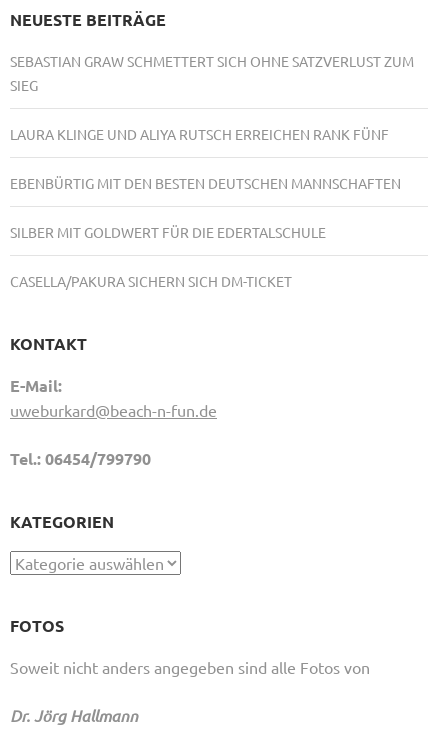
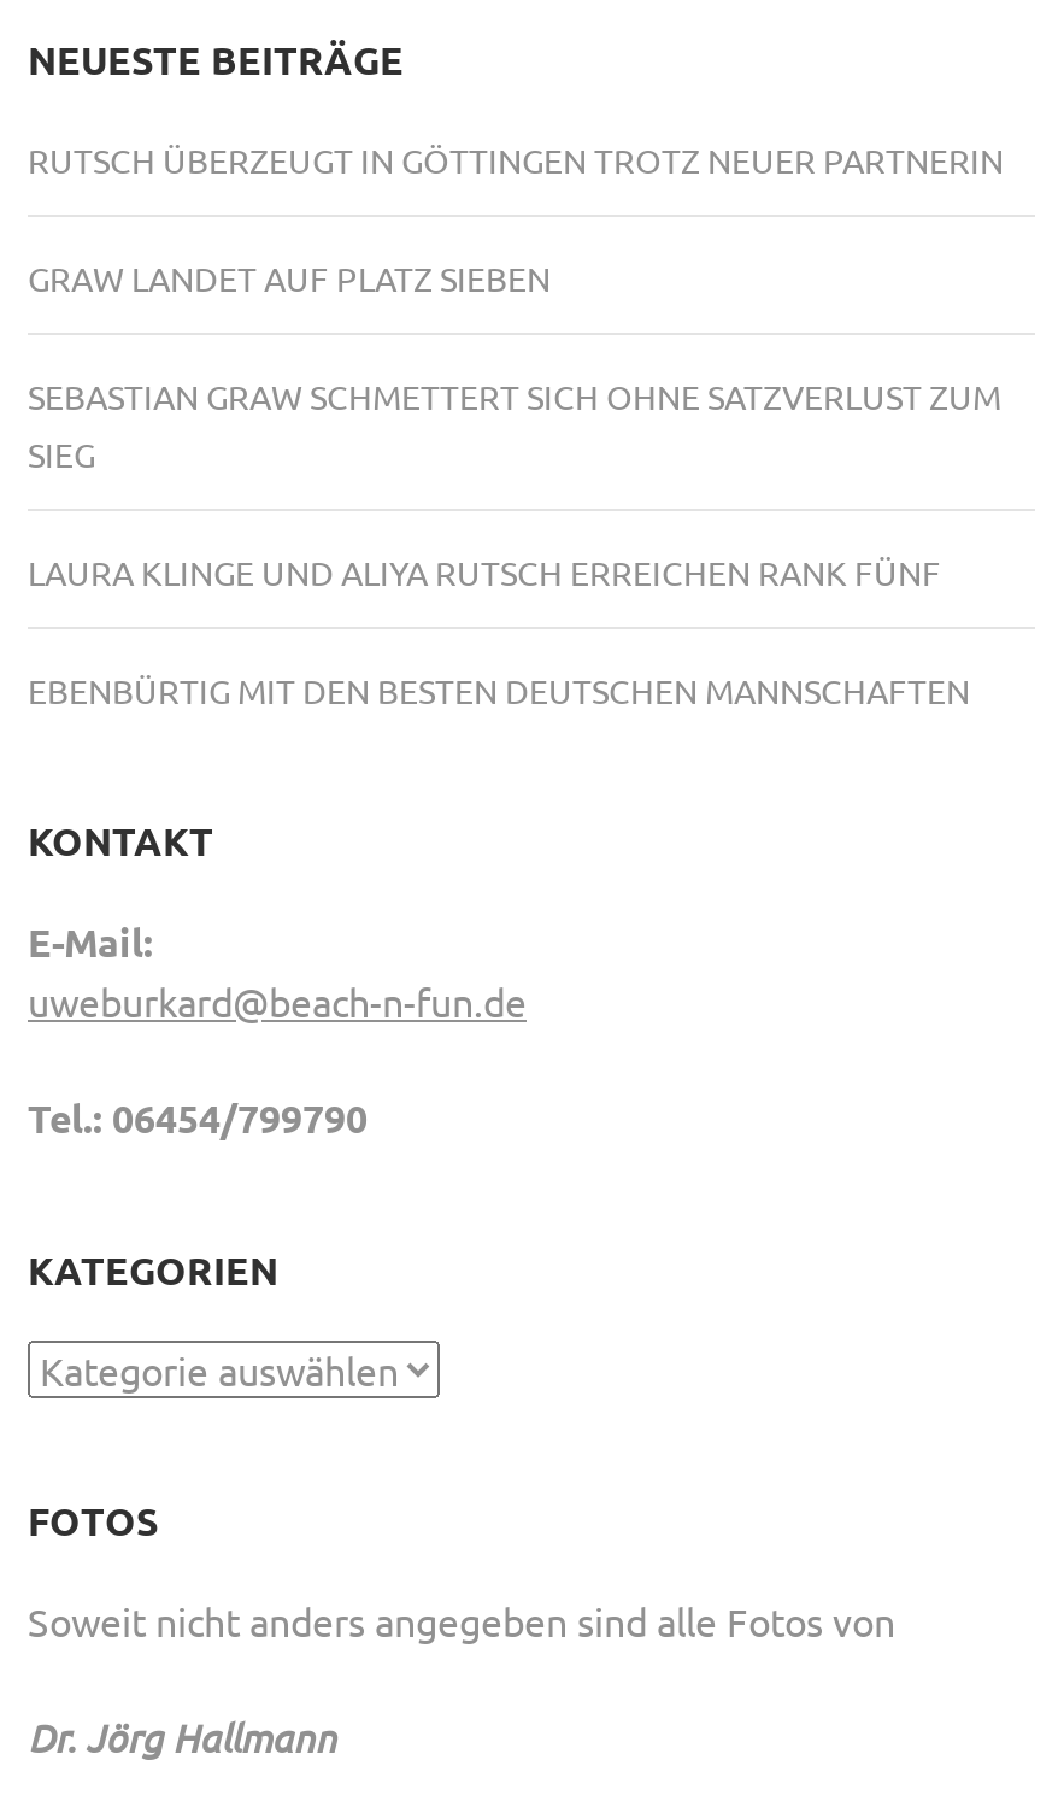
none -> [28,138,1004,300] RUTSCH ÜBERZEUGT IN GÖTTINGEN TROTZ NEUER PARTNERIN | GRAW LANDET AUF PLATZ SIEBEN
moved [10,52,414,192] -> [28,374,1001,712]: SEBASTIAN GRAW SCHMETTERT SICH OHNE SATZVERLUST ZUM | SIEG | LAURA KLINGE UND ALIYA RUTSCH ERREICHEN RANK FÜNF | EBENBÜRTIG MIT DEN BESTEN DEUTSCHEN MANNSCHAFTEN
[10,223,326,290] SILBER MIT GOLDWERT FÜR DIE EDERTALSCHULE | CASELLA/PAKURA SICHERN SICH DM-TICKET -> none

